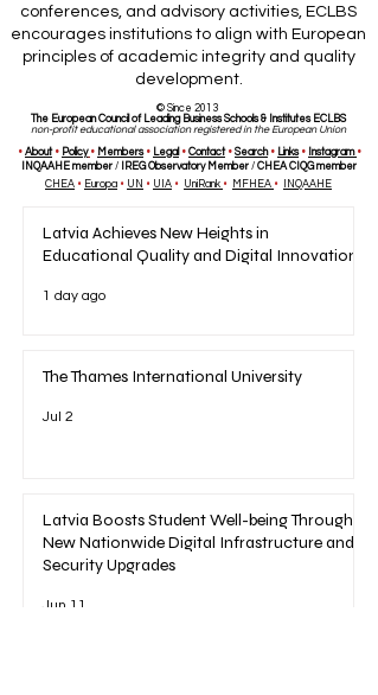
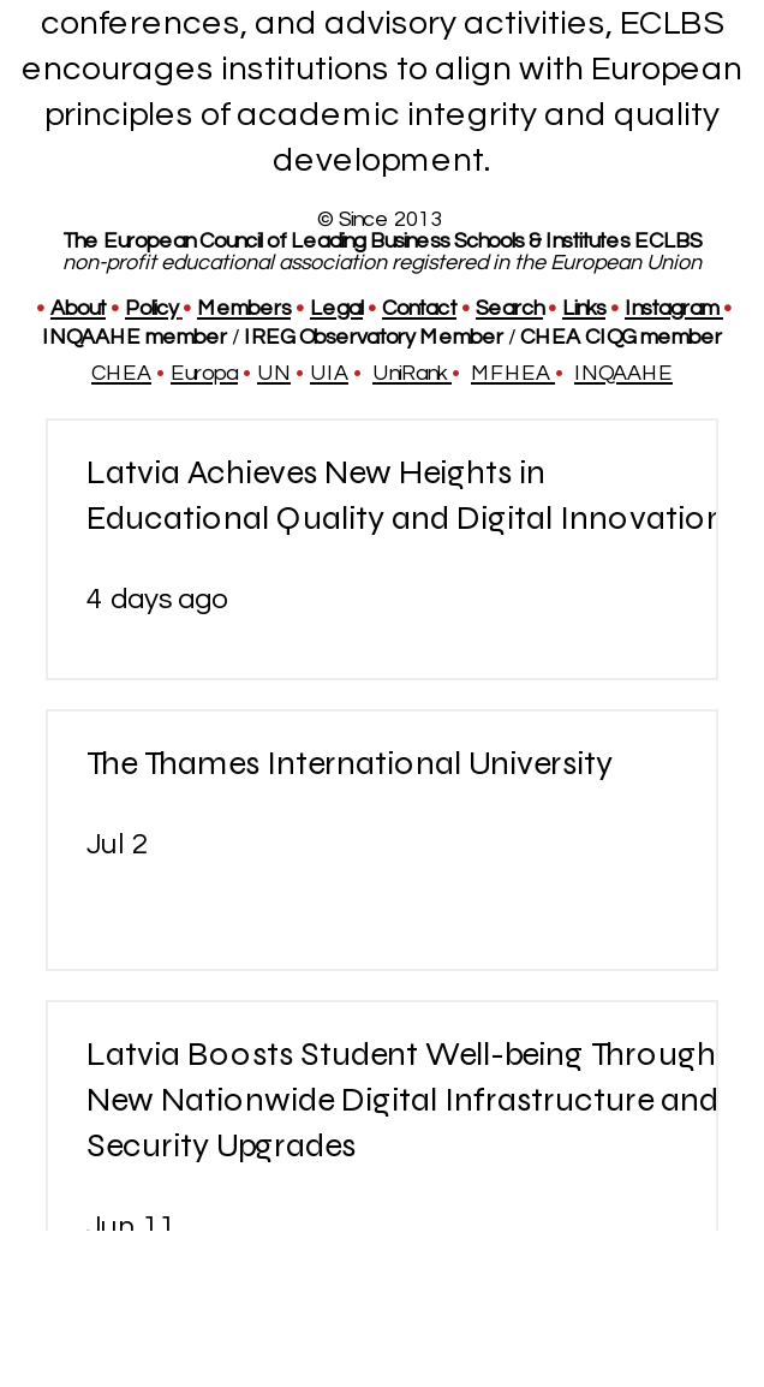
[43,288,105,304] 1 day ago -> [86,584,226,616] 4 days ago

